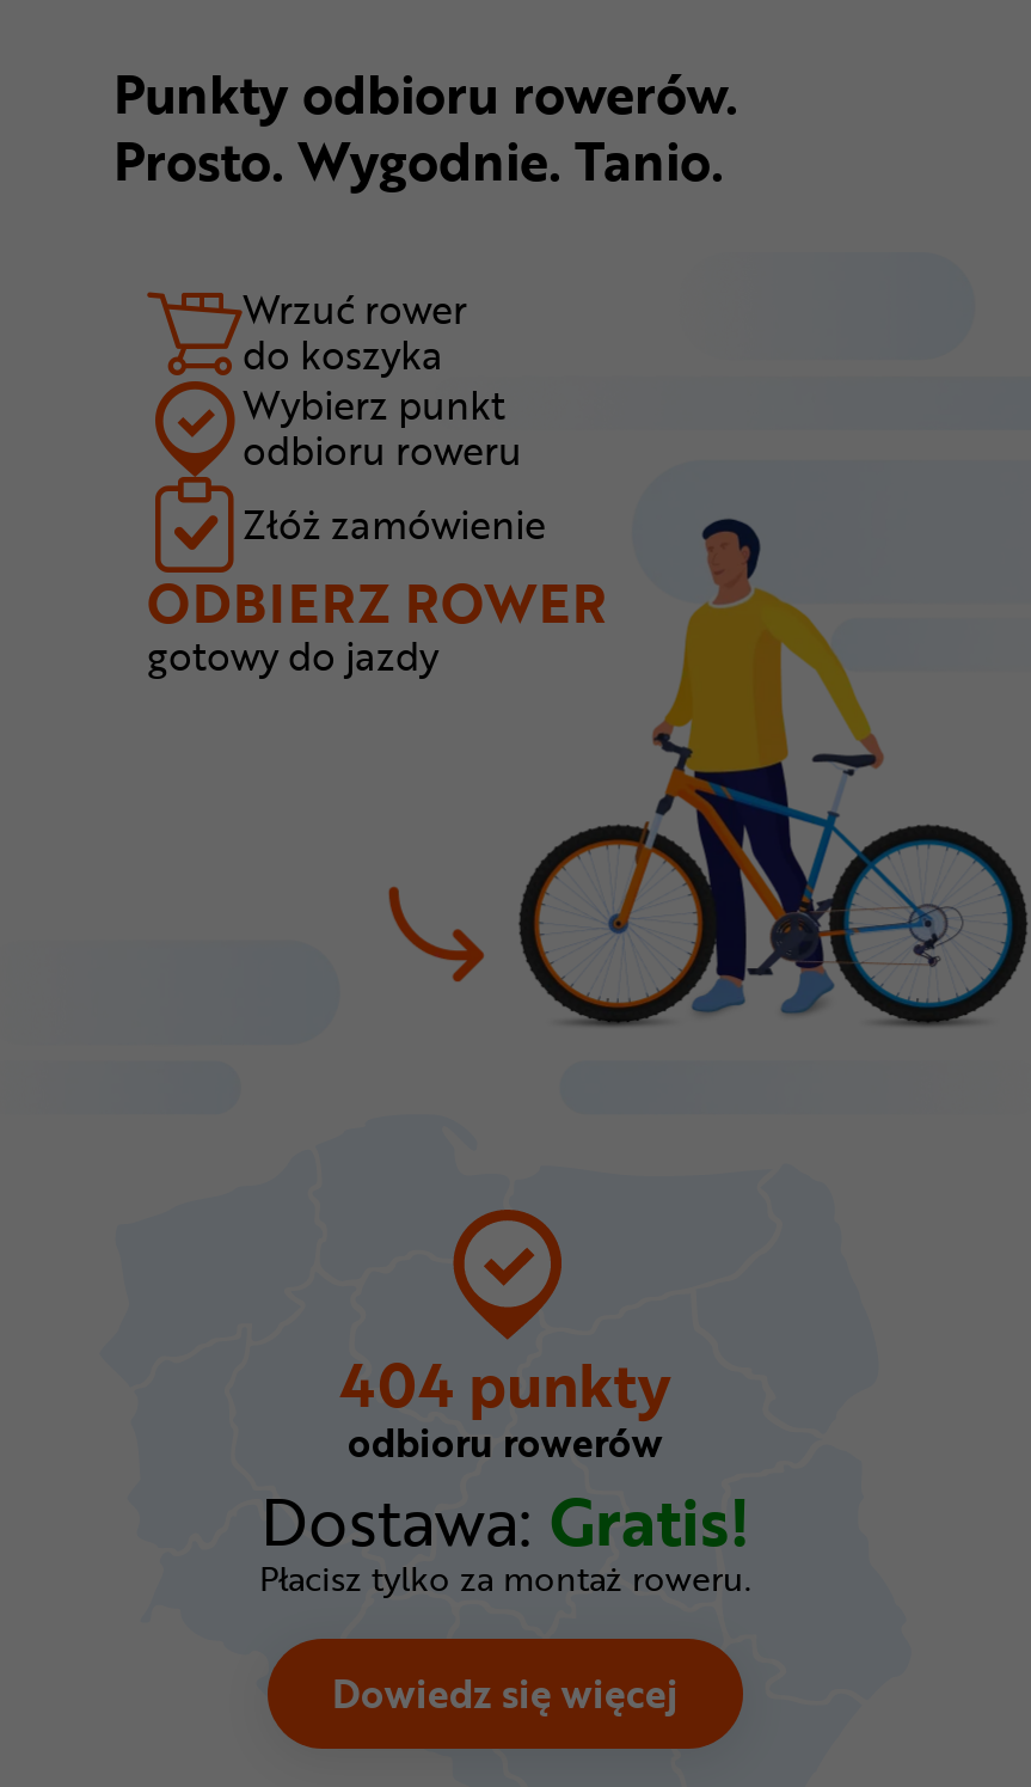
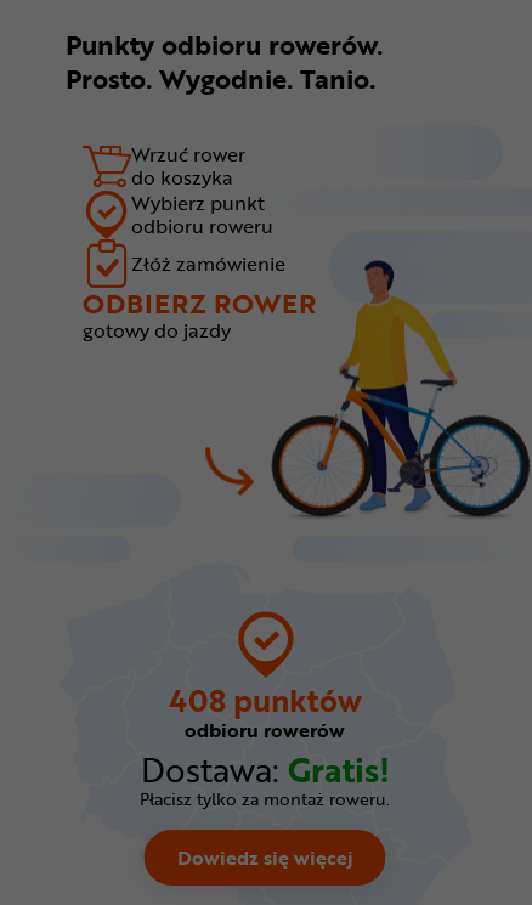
[339,1340,671,1428] 404 punkty -> [168,678,361,723] 408 punktów

